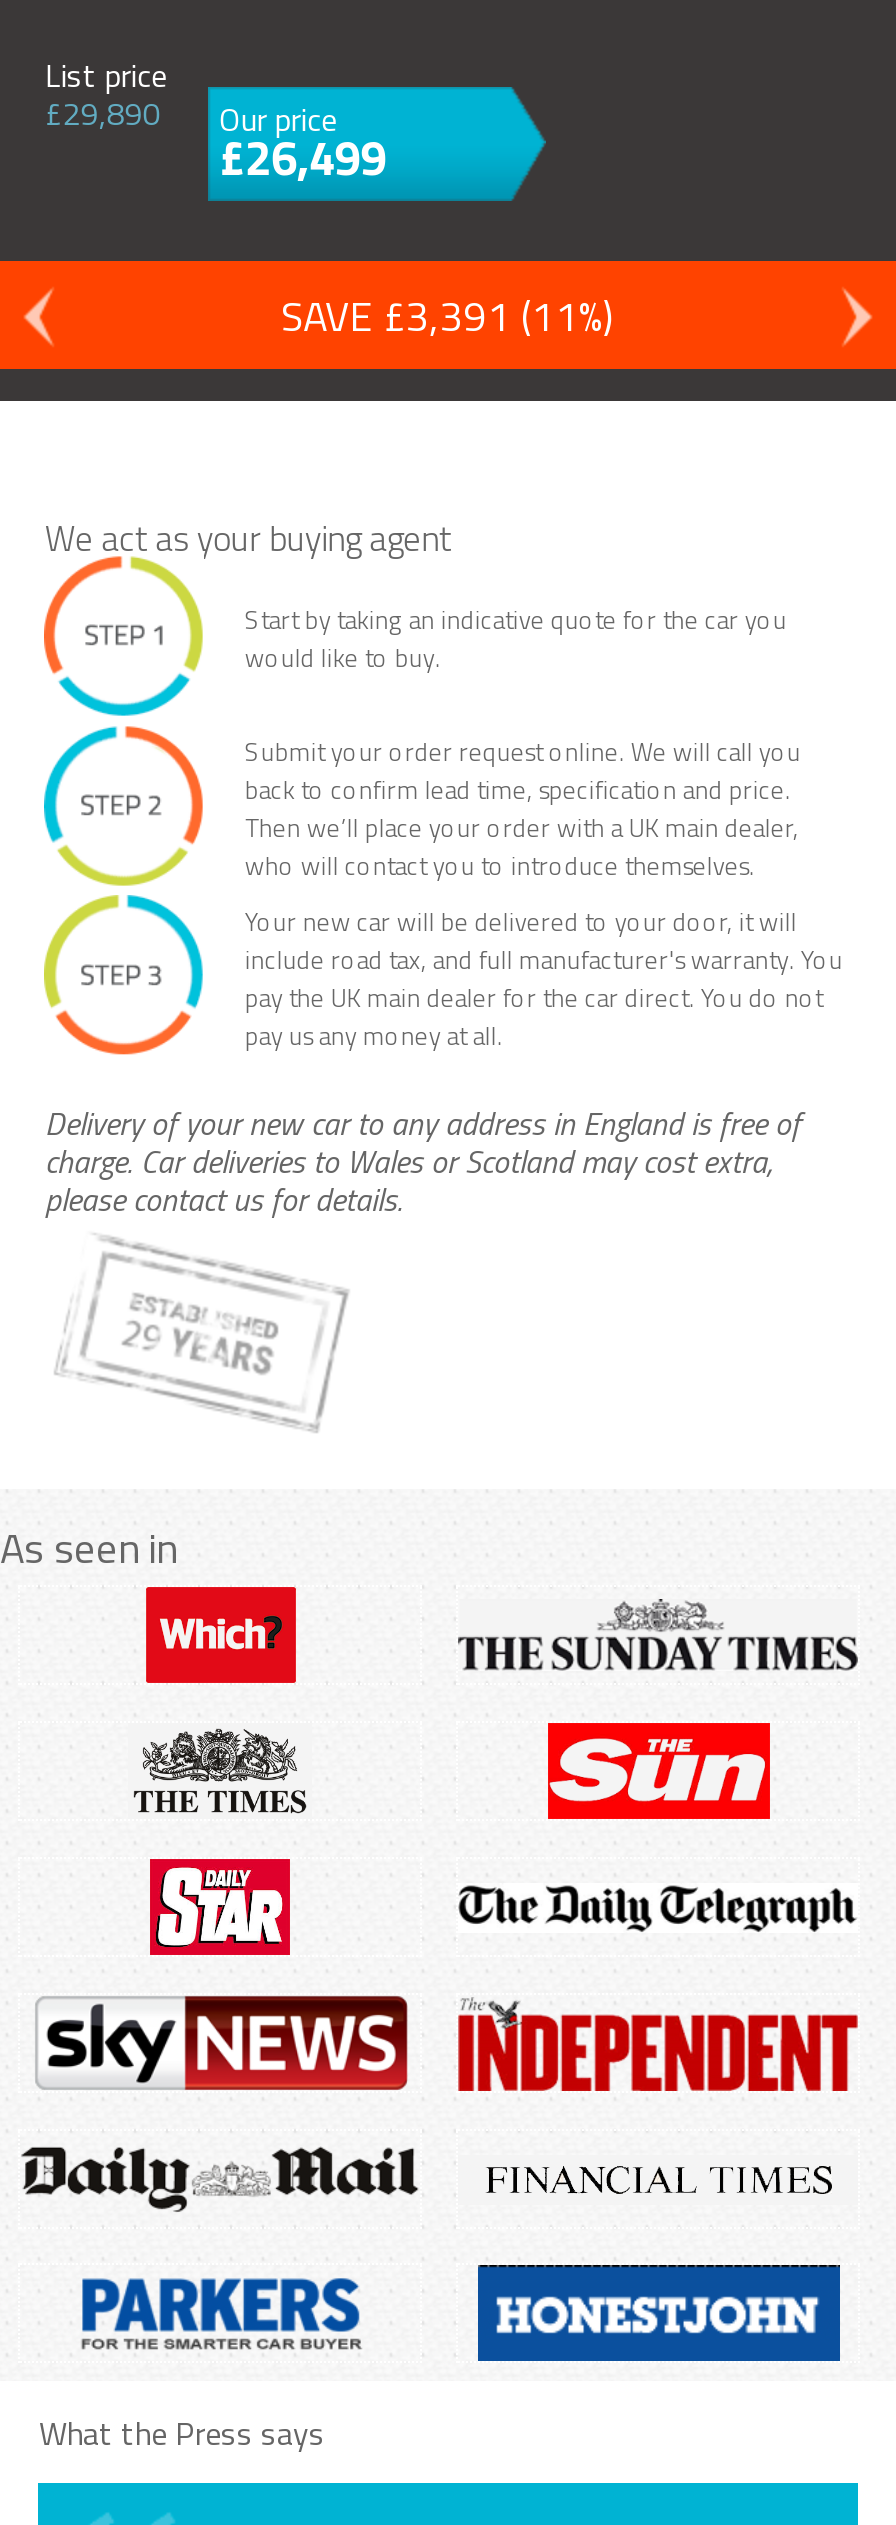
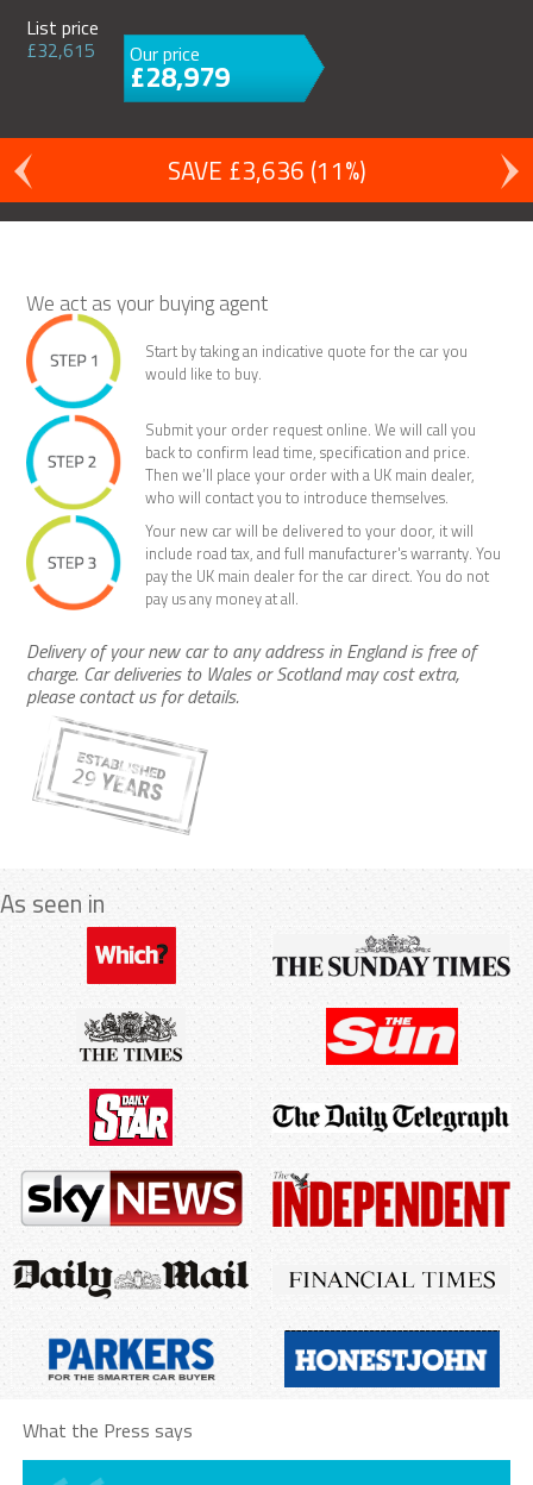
[45,89,337,143] £29,890 Our price -> [27,36,200,68] £32,615 Our price
[219,121,387,193] £26,499 -> [130,55,230,98] £28,979
[281,283,615,347] SAVE £3,391 (11%) -> [167,151,366,189] SAVE £3,636 (11%)

